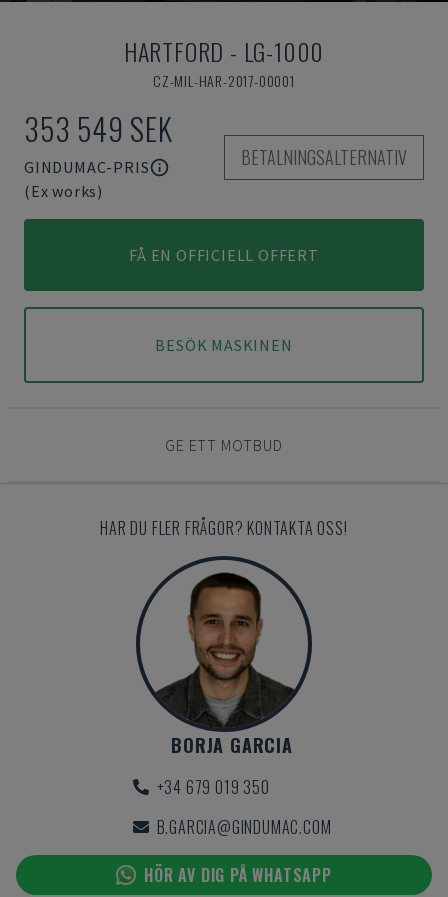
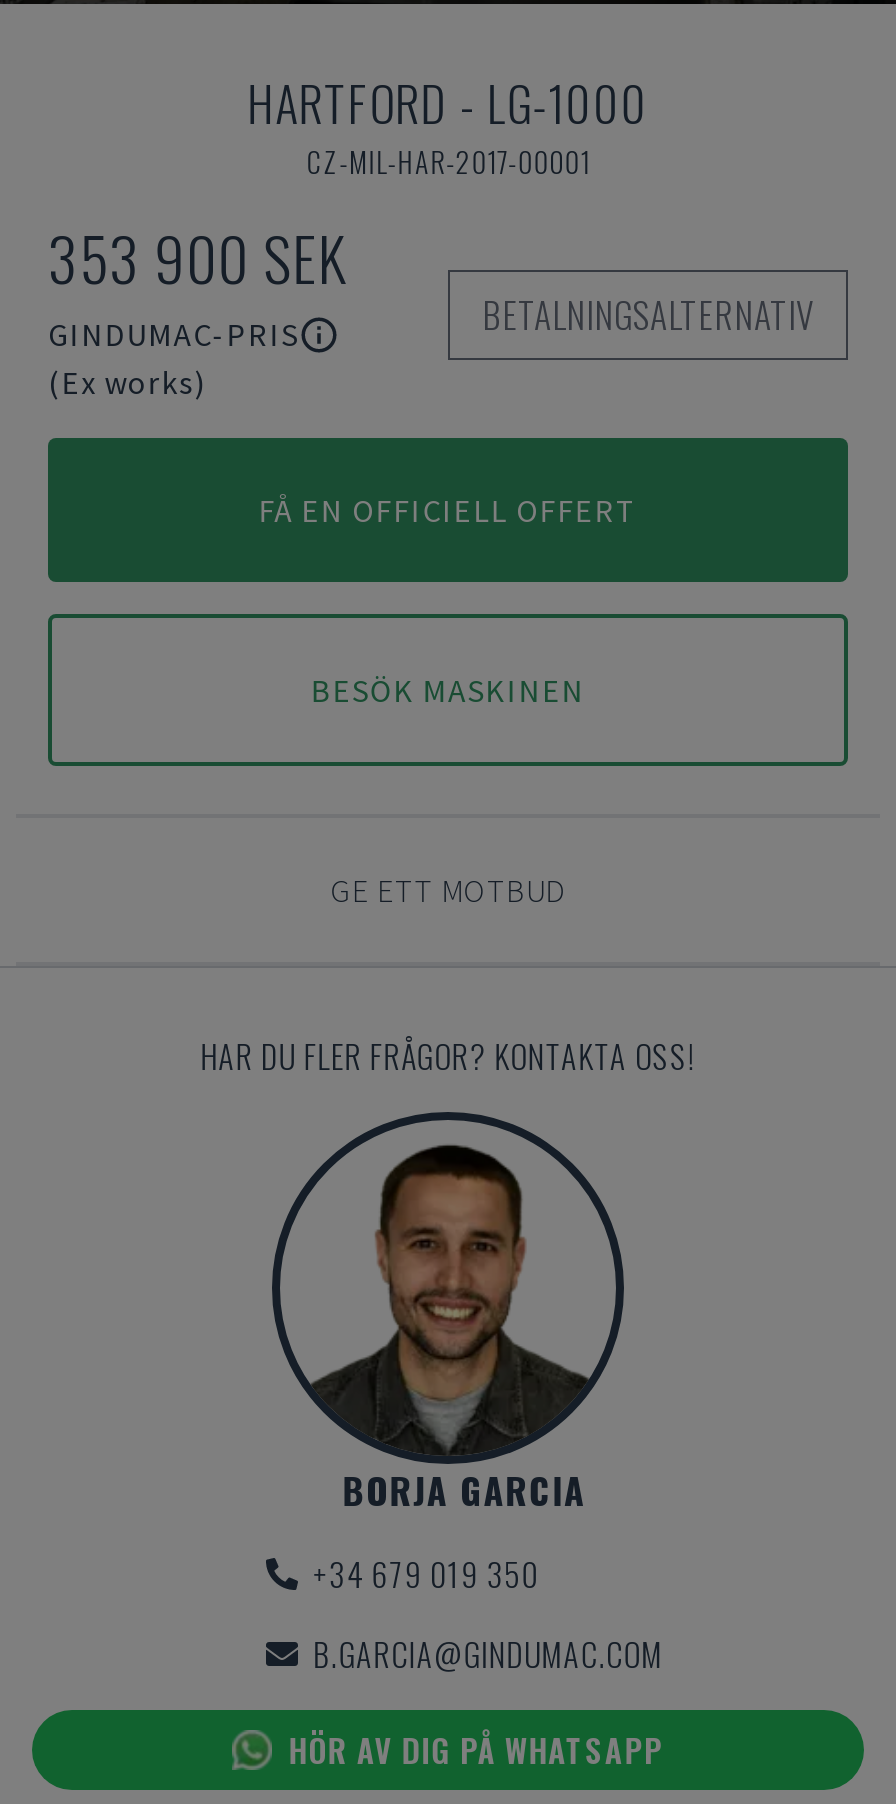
[24,106,173,151] 353 549 SEK -> [48,212,348,302] 353 900 SEK

